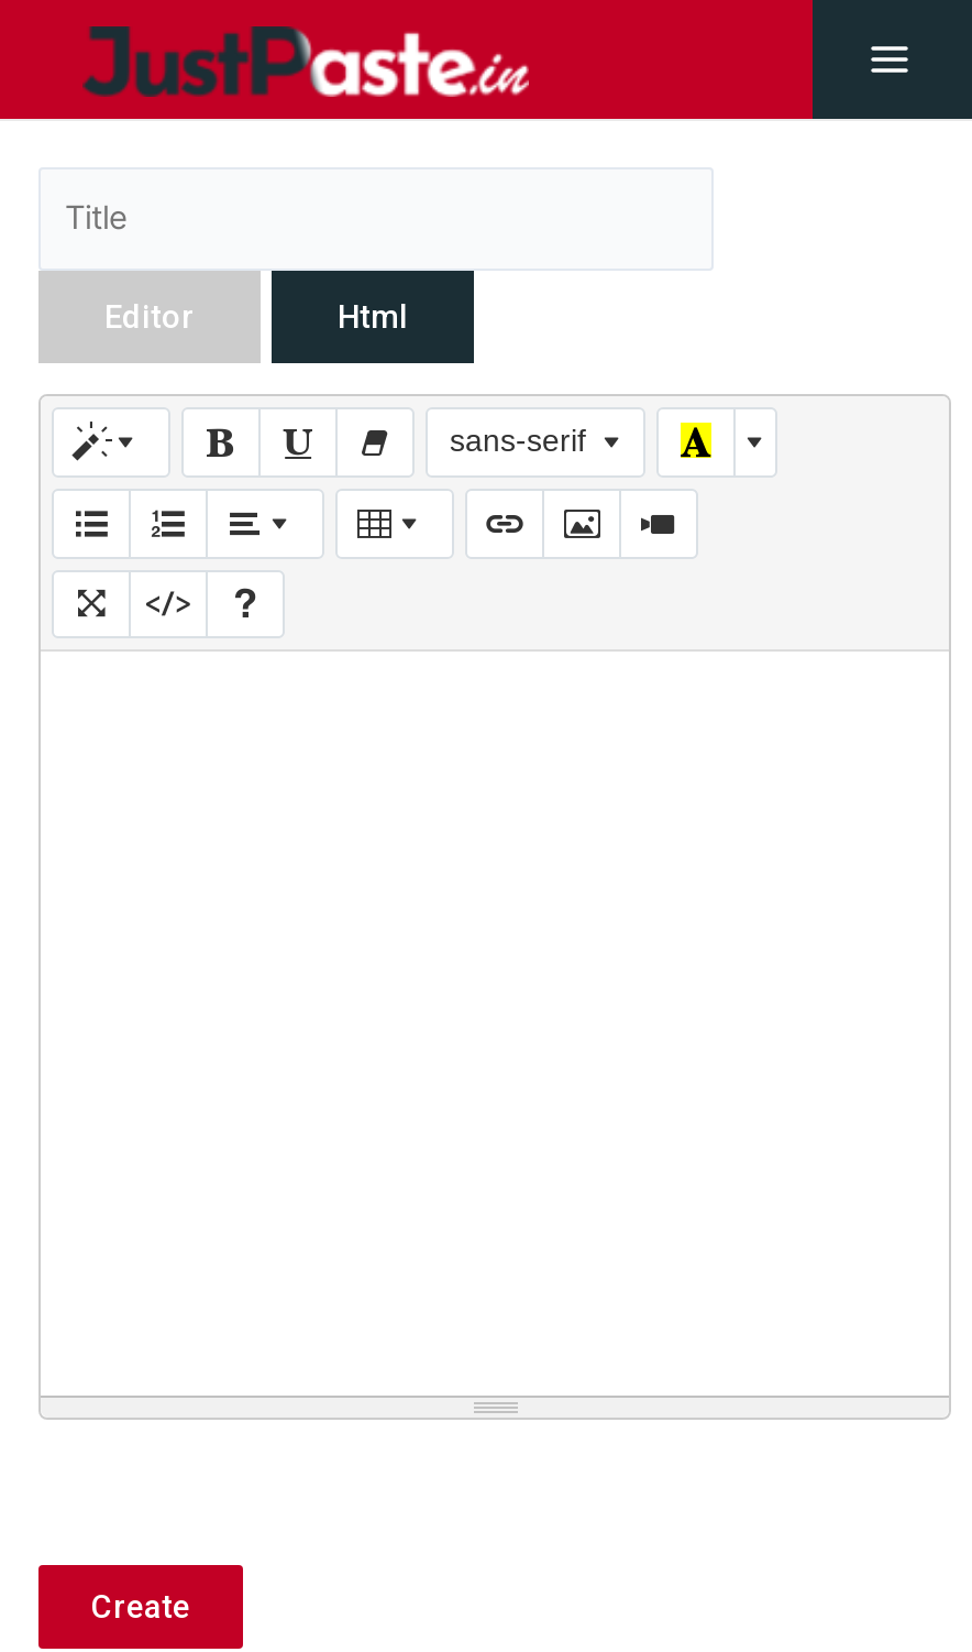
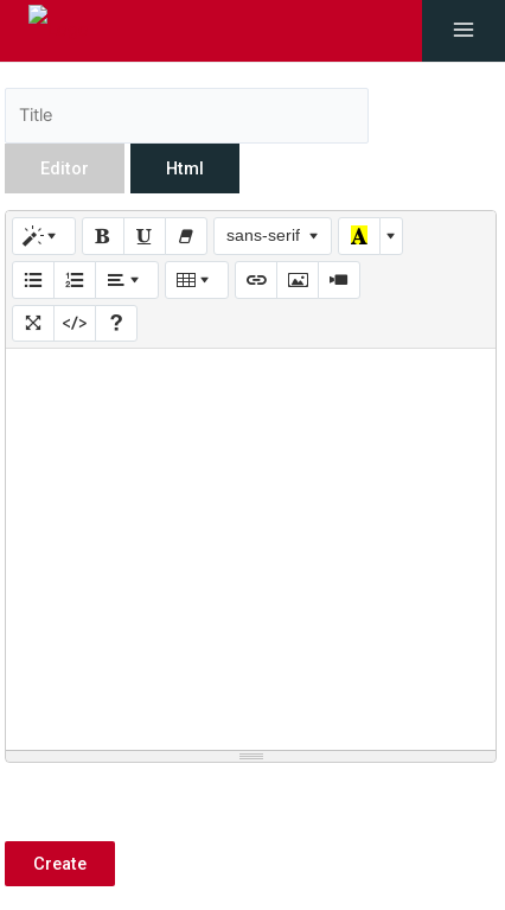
[82,13,529,99] [image] -> none

